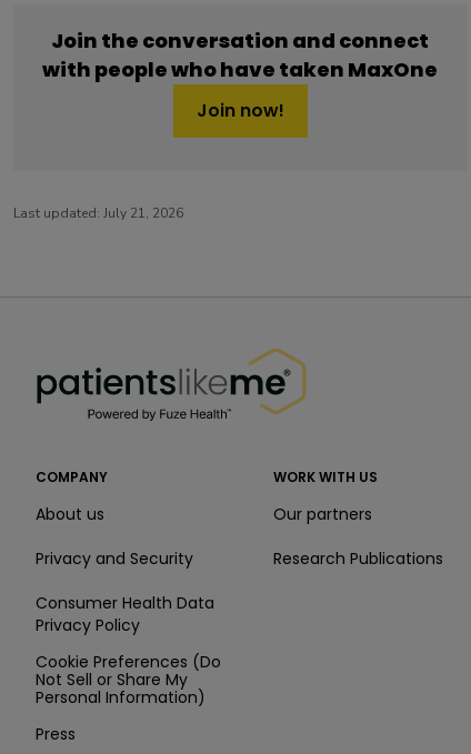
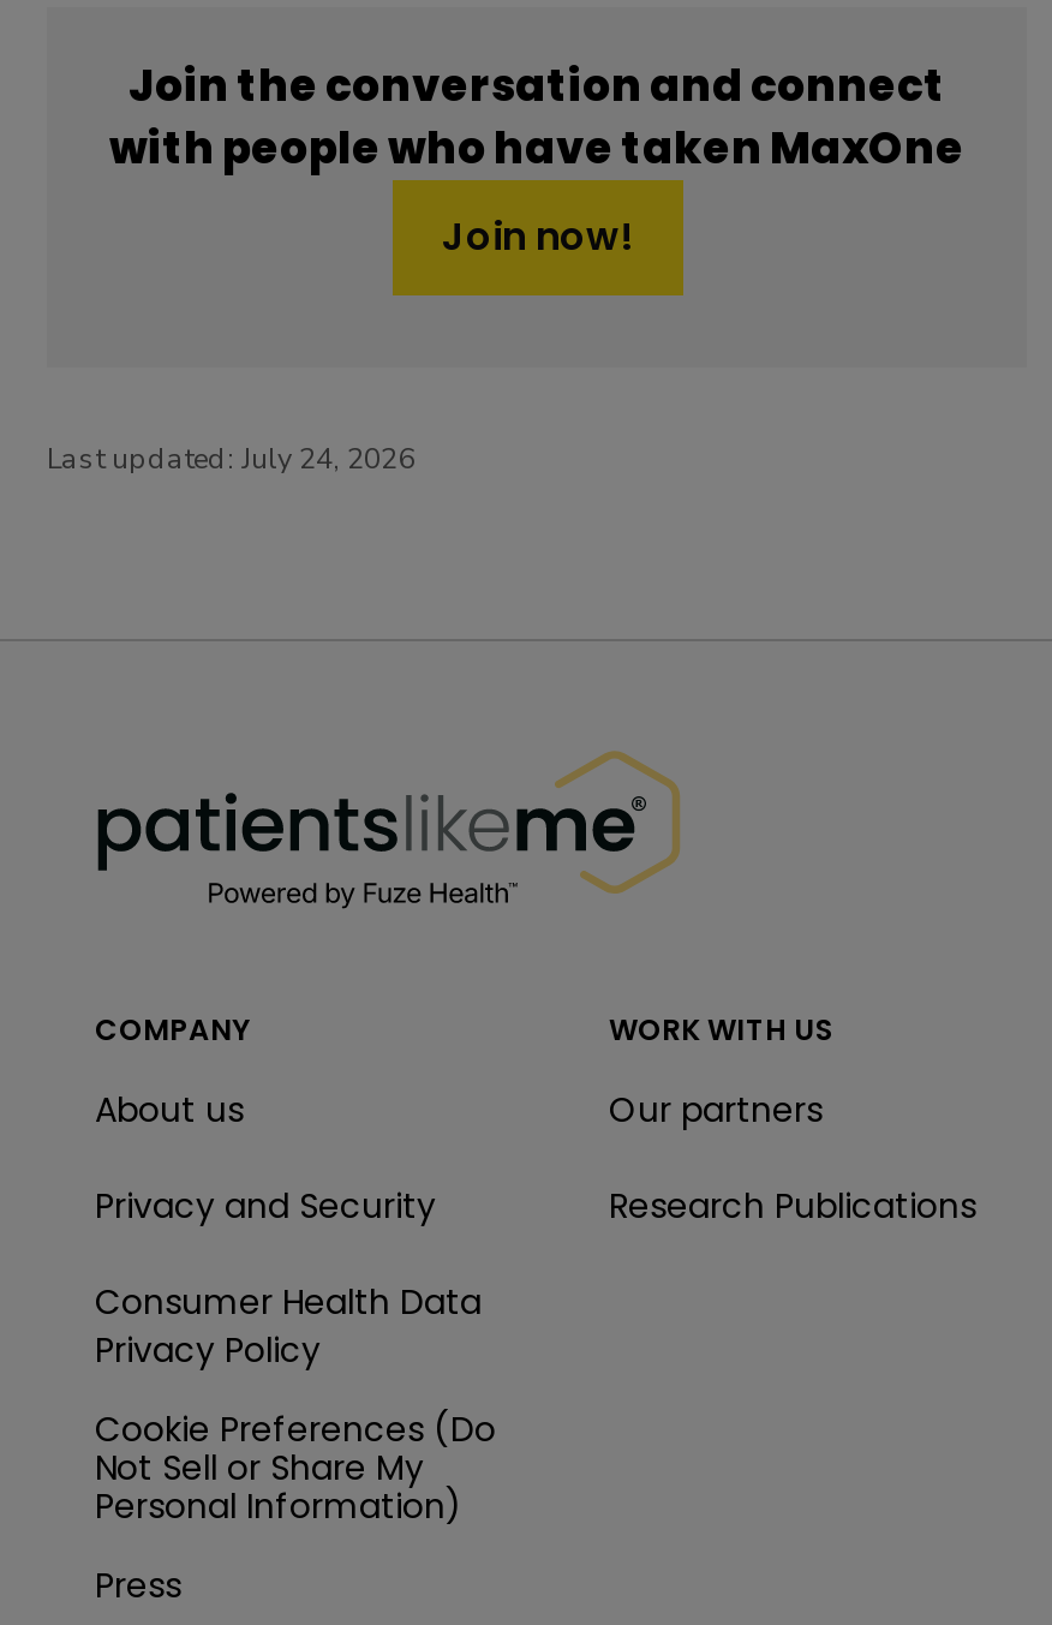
[13,205,183,222] Last updated: July 21, 2026 -> [47,440,414,479] Last updated: July 24, 2026

